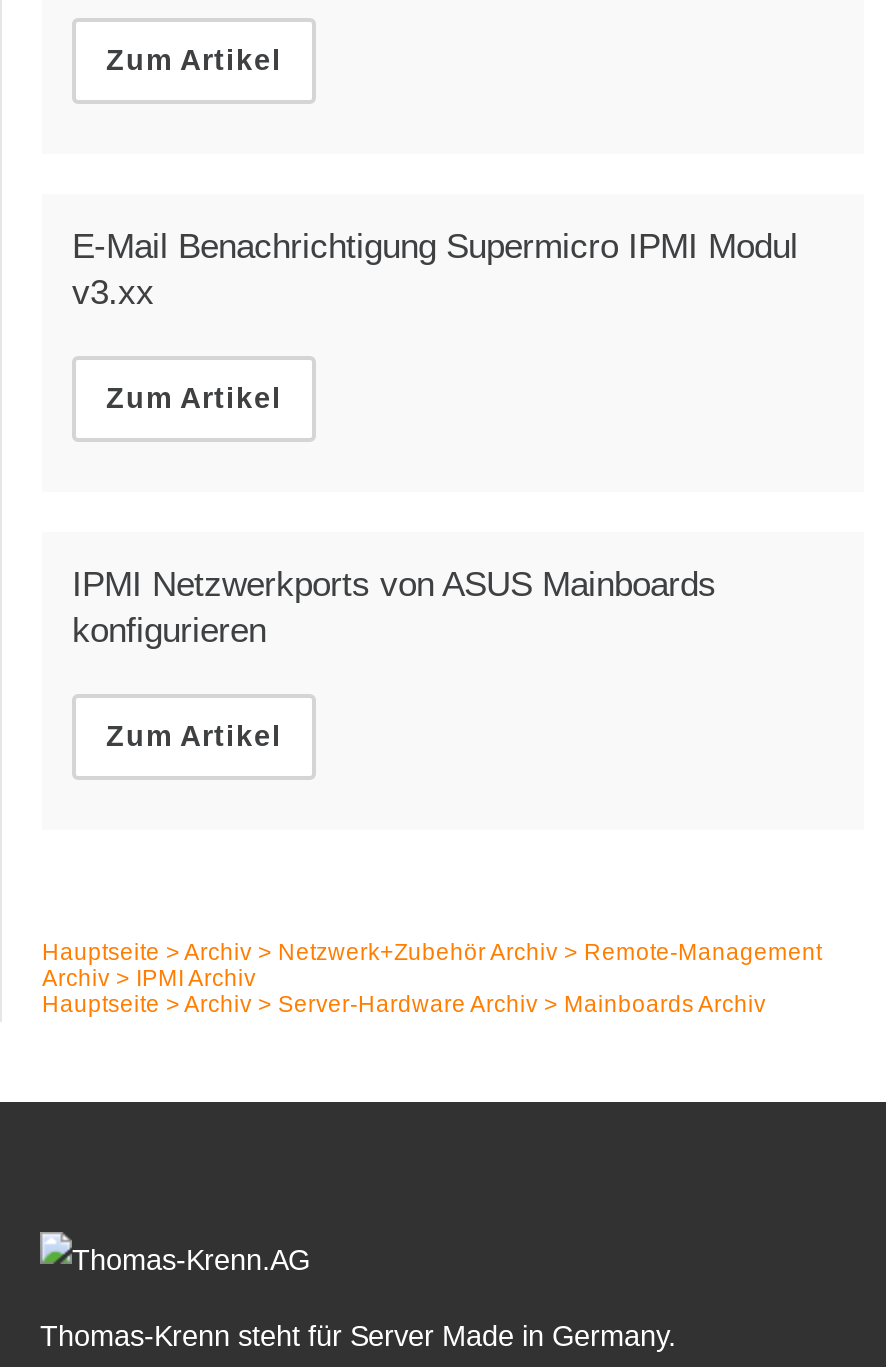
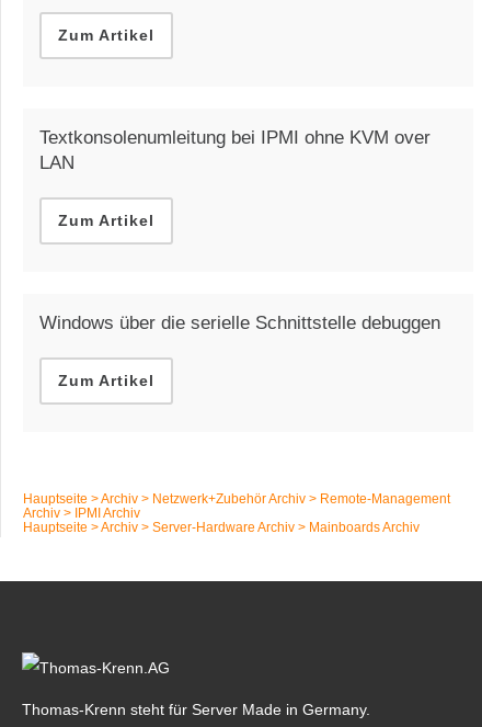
[72,227,798,313] E-Mail Benachrichtigung Supermicro IPMI Modul | v3.xx -> [39,126,431,174] Textkonsolenumleitung bei IPMI ohne KVM over | LAN
[72,565,716,651] IPMI Netzwerkports von ASUS Mainboards | konfigurieren -> [39,312,440,334] Windows über die serielle Schnittstelle debuggen

